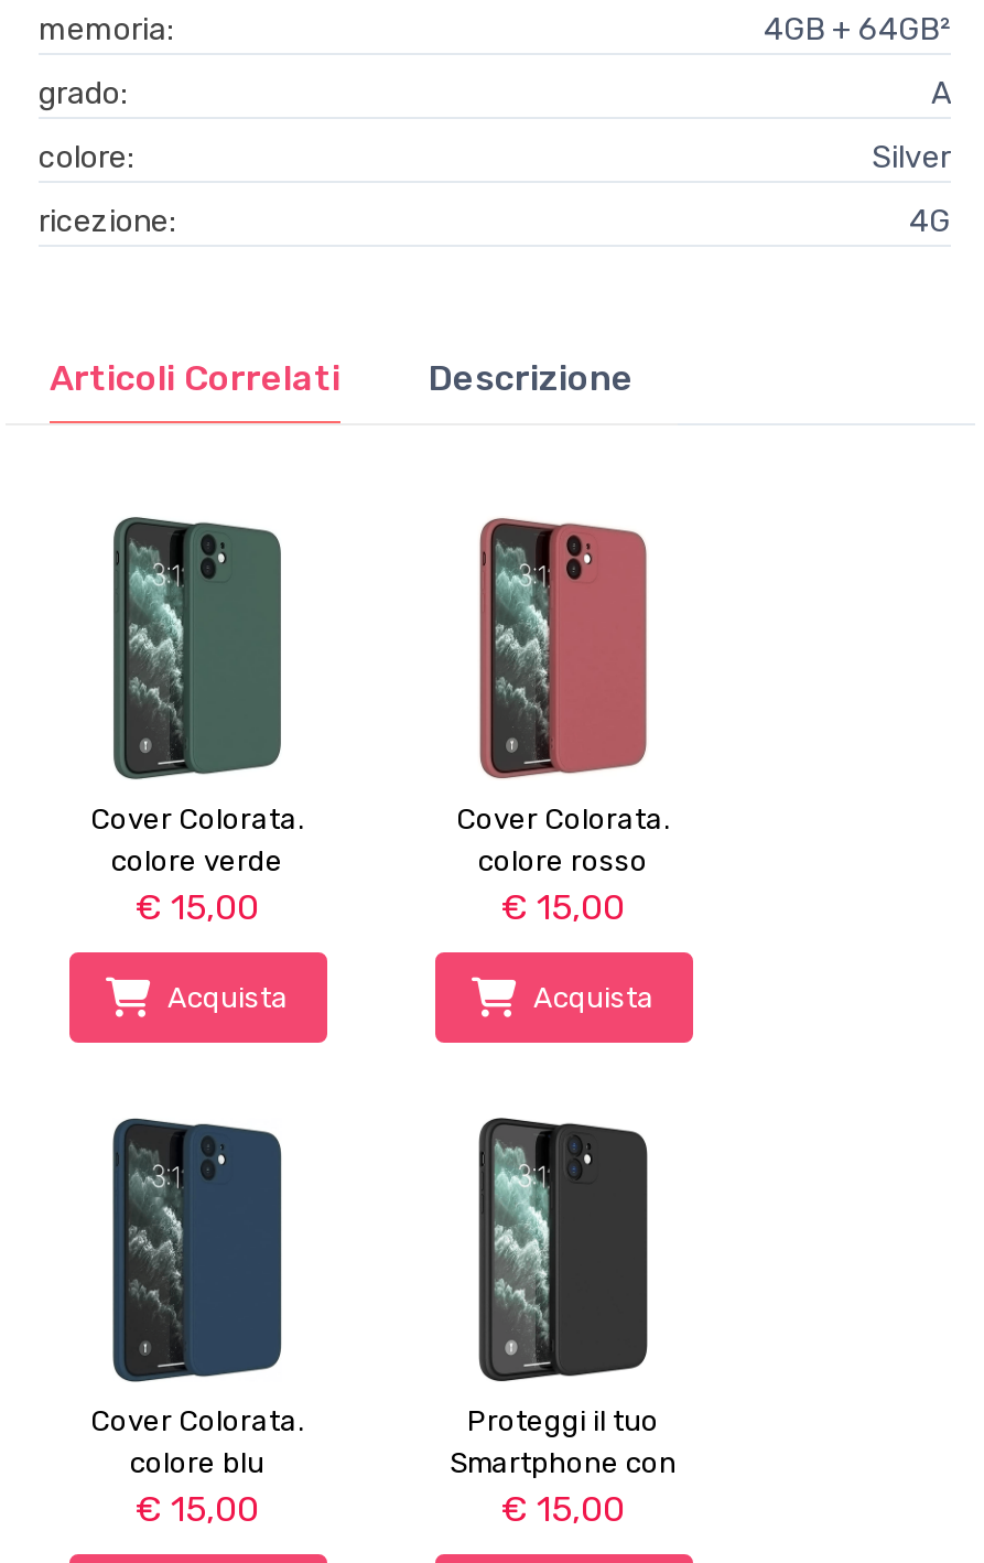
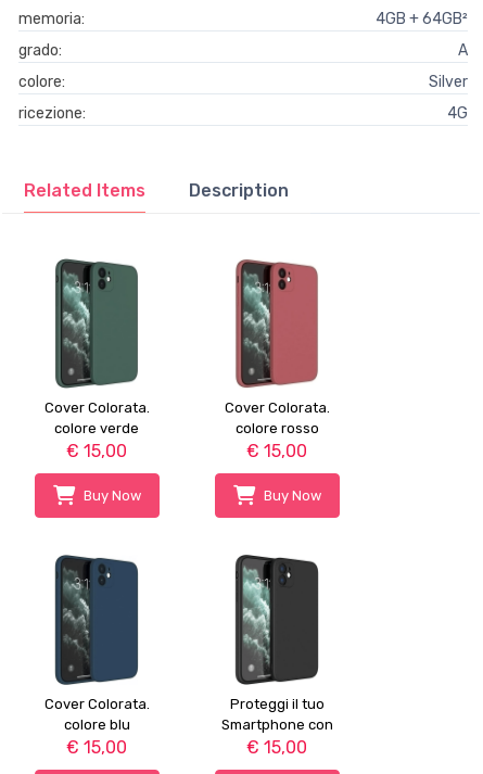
[50,357,634,399] Articoli Correlati | Descrizione -> [24,180,289,201] Related Items | Description
[167,981,289,1014] Acquista -> [83,487,141,504] Buy Now
[533,981,655,1014] Acquista -> [263,487,321,504] Buy Now

